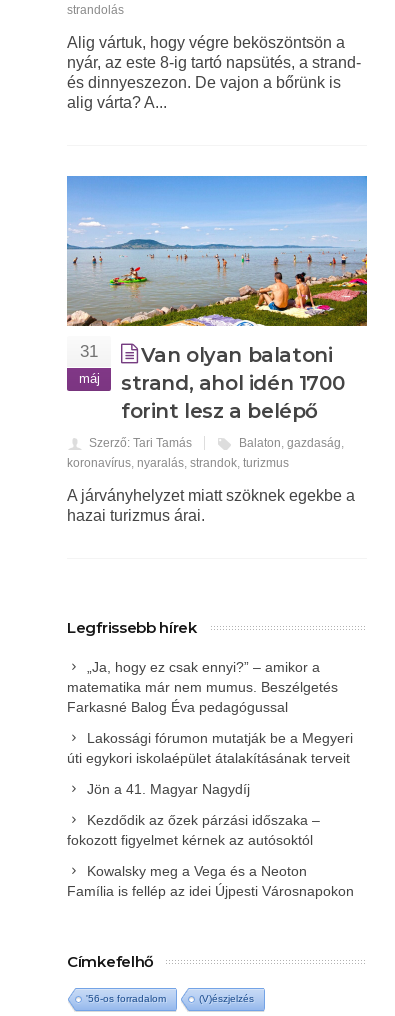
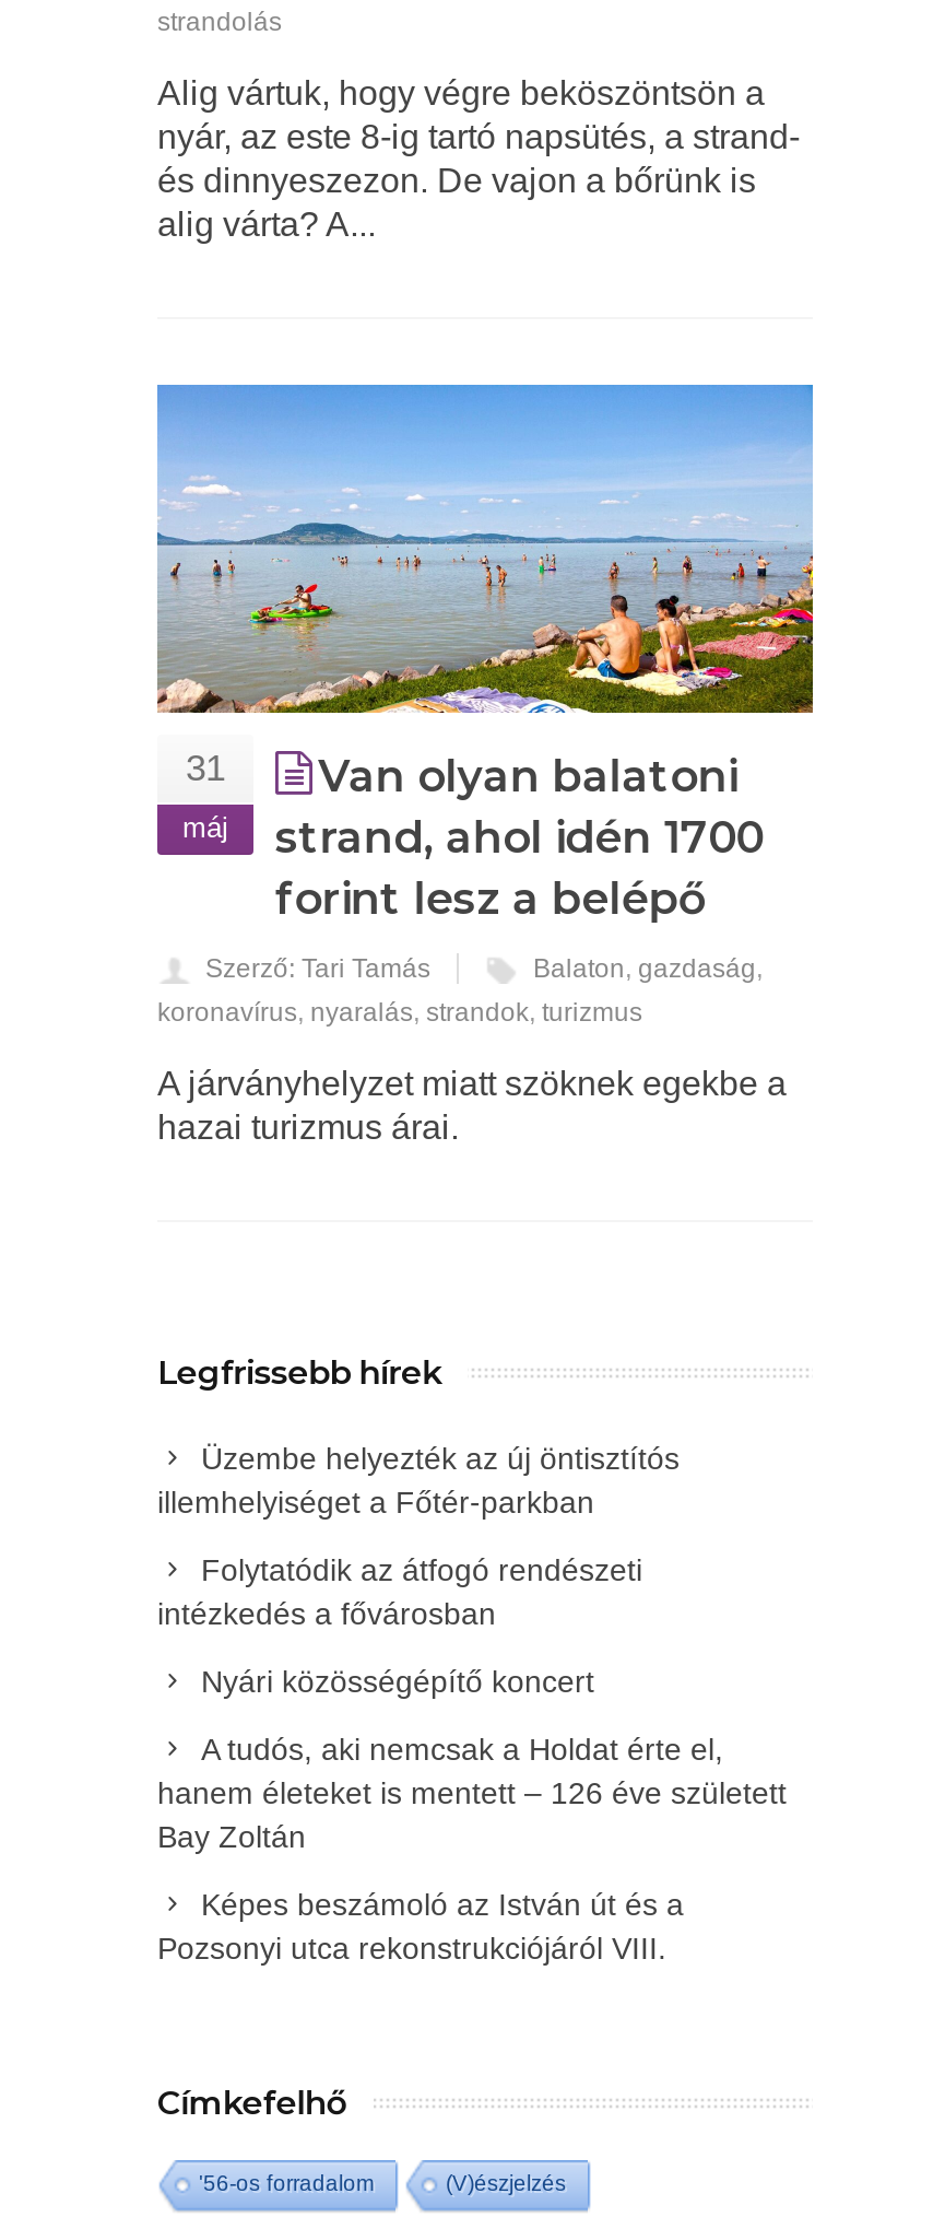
[67,659,338,715] „Ja, hogy ez csak ennyi?” – amikor a | matematika már nem mumus. Beszélgetés | Farkasné Balog Éva pedagógussal -> [157,1441,680,1520] Üzembe helyezték az új öntisztítós | illemhelyiséget a Főtér-parkban
[67,730,353,766] Lakossági fórumon mutatják be a Megyeri | úti egykori iskolaépület átalakításának terveit -> [157,1552,642,1631] Folytatódik az átfogó rendészeti | intézkedés a fővárosban
[87,781,250,797] Jön a 41. Magyar Nagydíj -> [201,1664,594,1699] Nyári közösségépítő koncert
[67,812,320,848] Kezdődik az őzek párzási időszaka – | fokozott figyelmet kérnek az autósoktól -> [157,1732,787,1854] A tudós, aki nemcsak a Holdat érte el, | hanem életeket is mentett – 126 éve született | Bay Zoltán
[67,863,354,899] Kowalsky meg a Vega és a Neoton | Família is fellép az idei Újpesti Városnapokon -> [157,1887,684,1966] Képes beszámoló az István út és a | Pozsonyi utca rekonstrukciójáról VIII.

